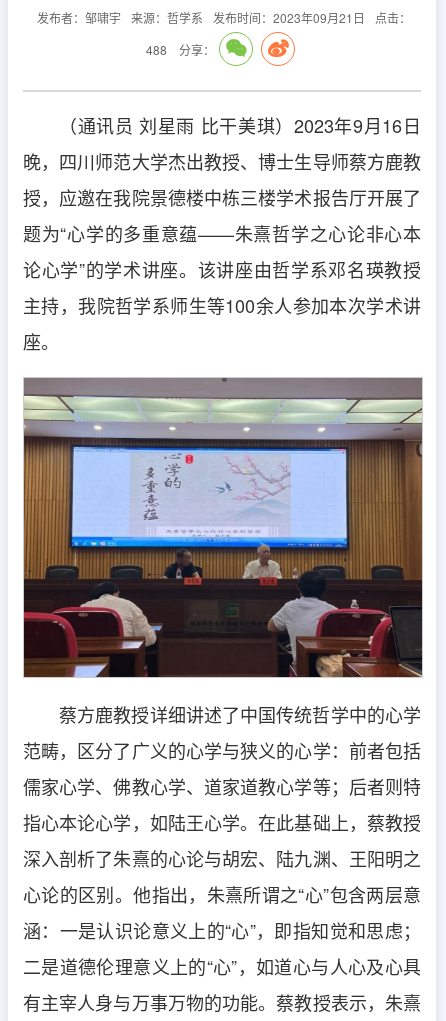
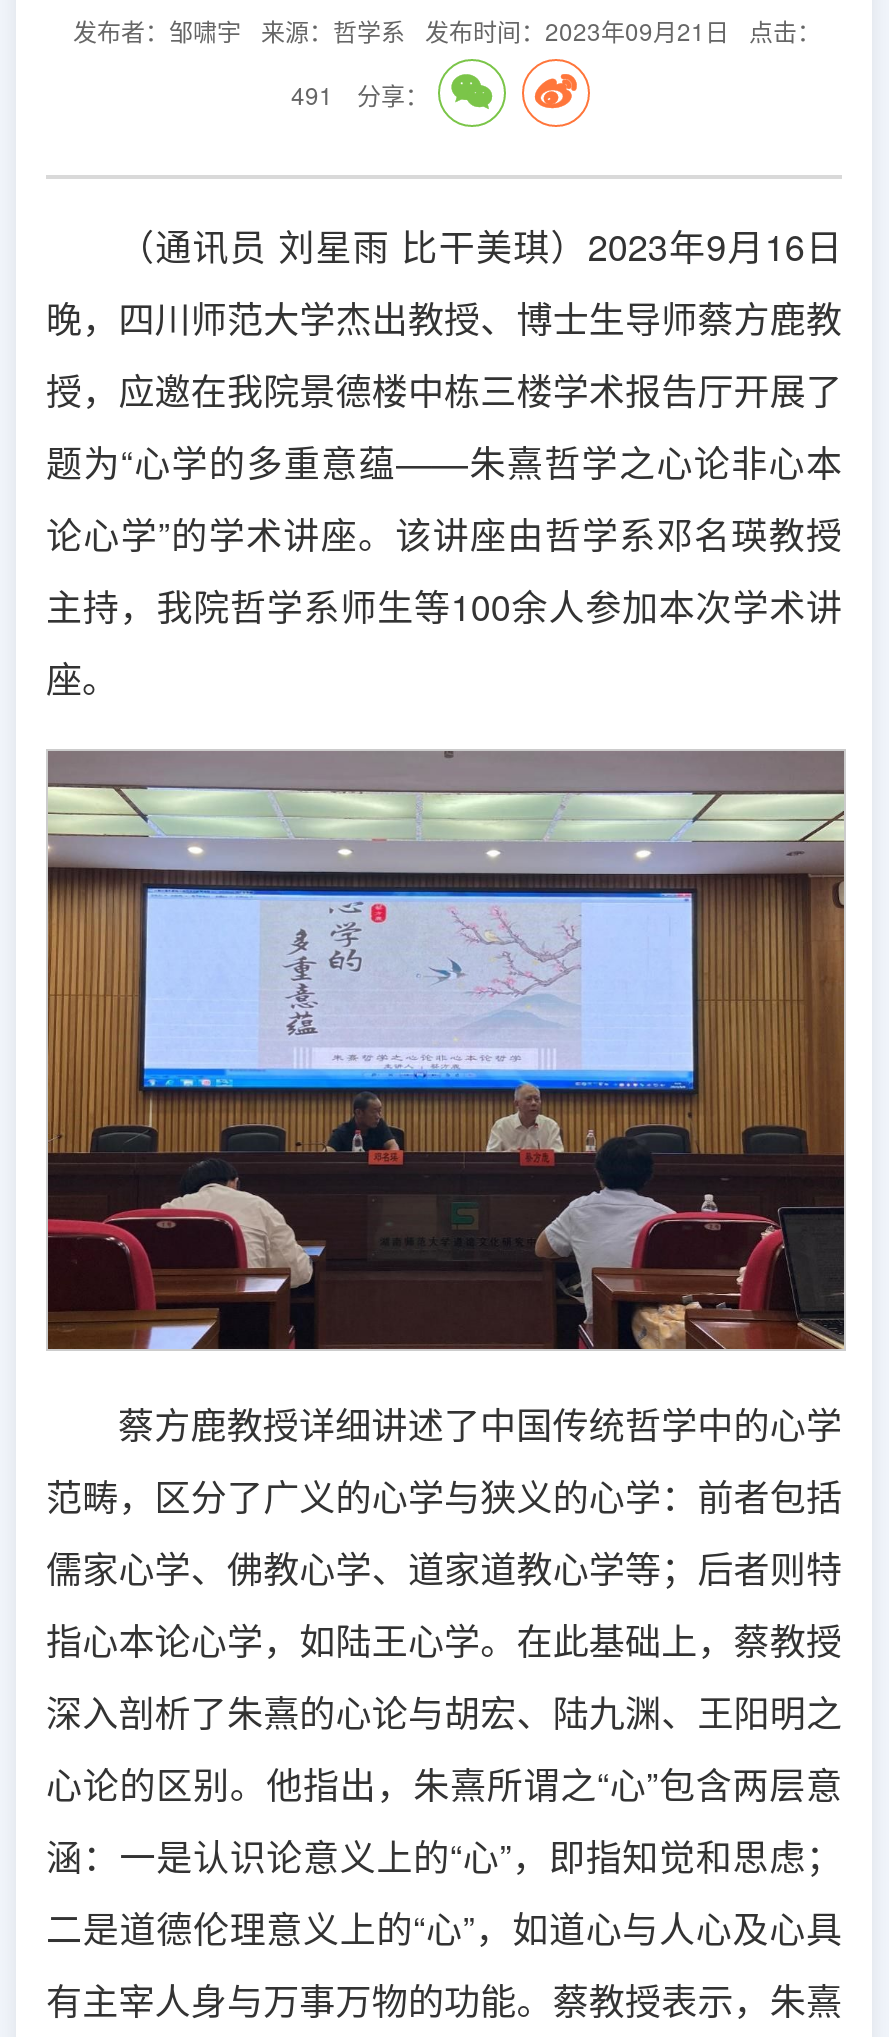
[145,41,214,58] 488 分享： -> [291,77,429,111] 491 分享：

